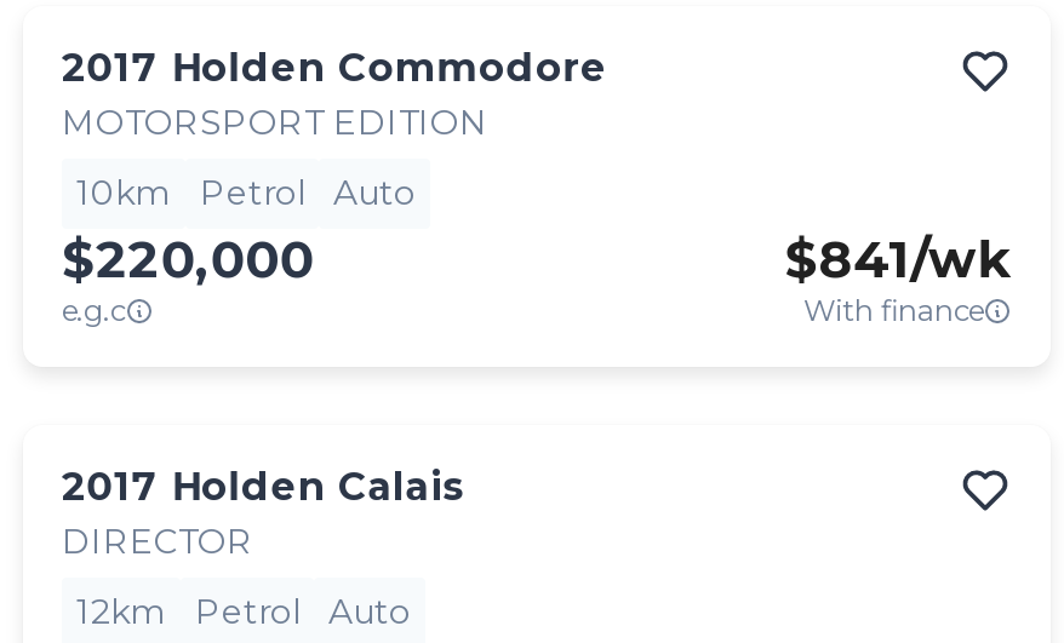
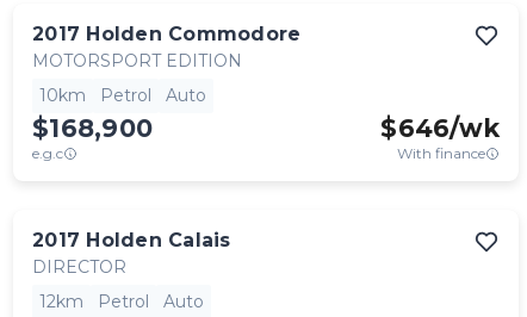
[62,229,314,289] $220,000 -> [32,113,153,143] $168,900
[785,229,1012,289] $841/wk -> [381,113,500,143] $646/wk

